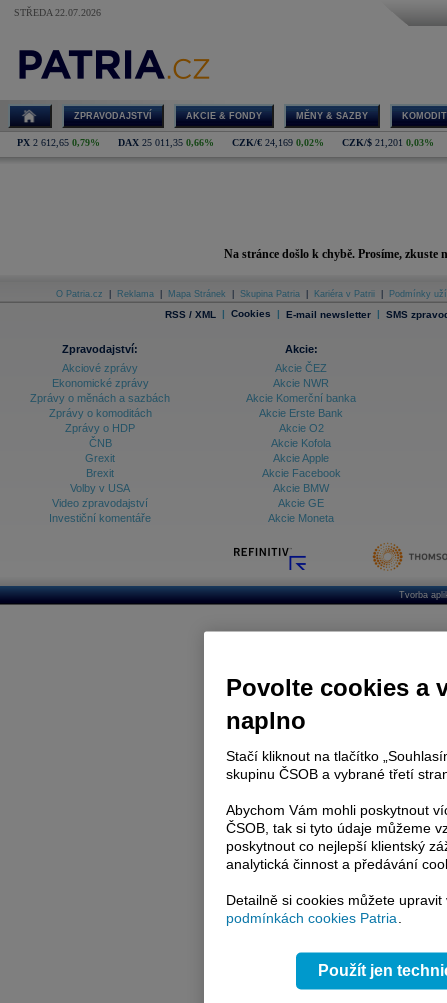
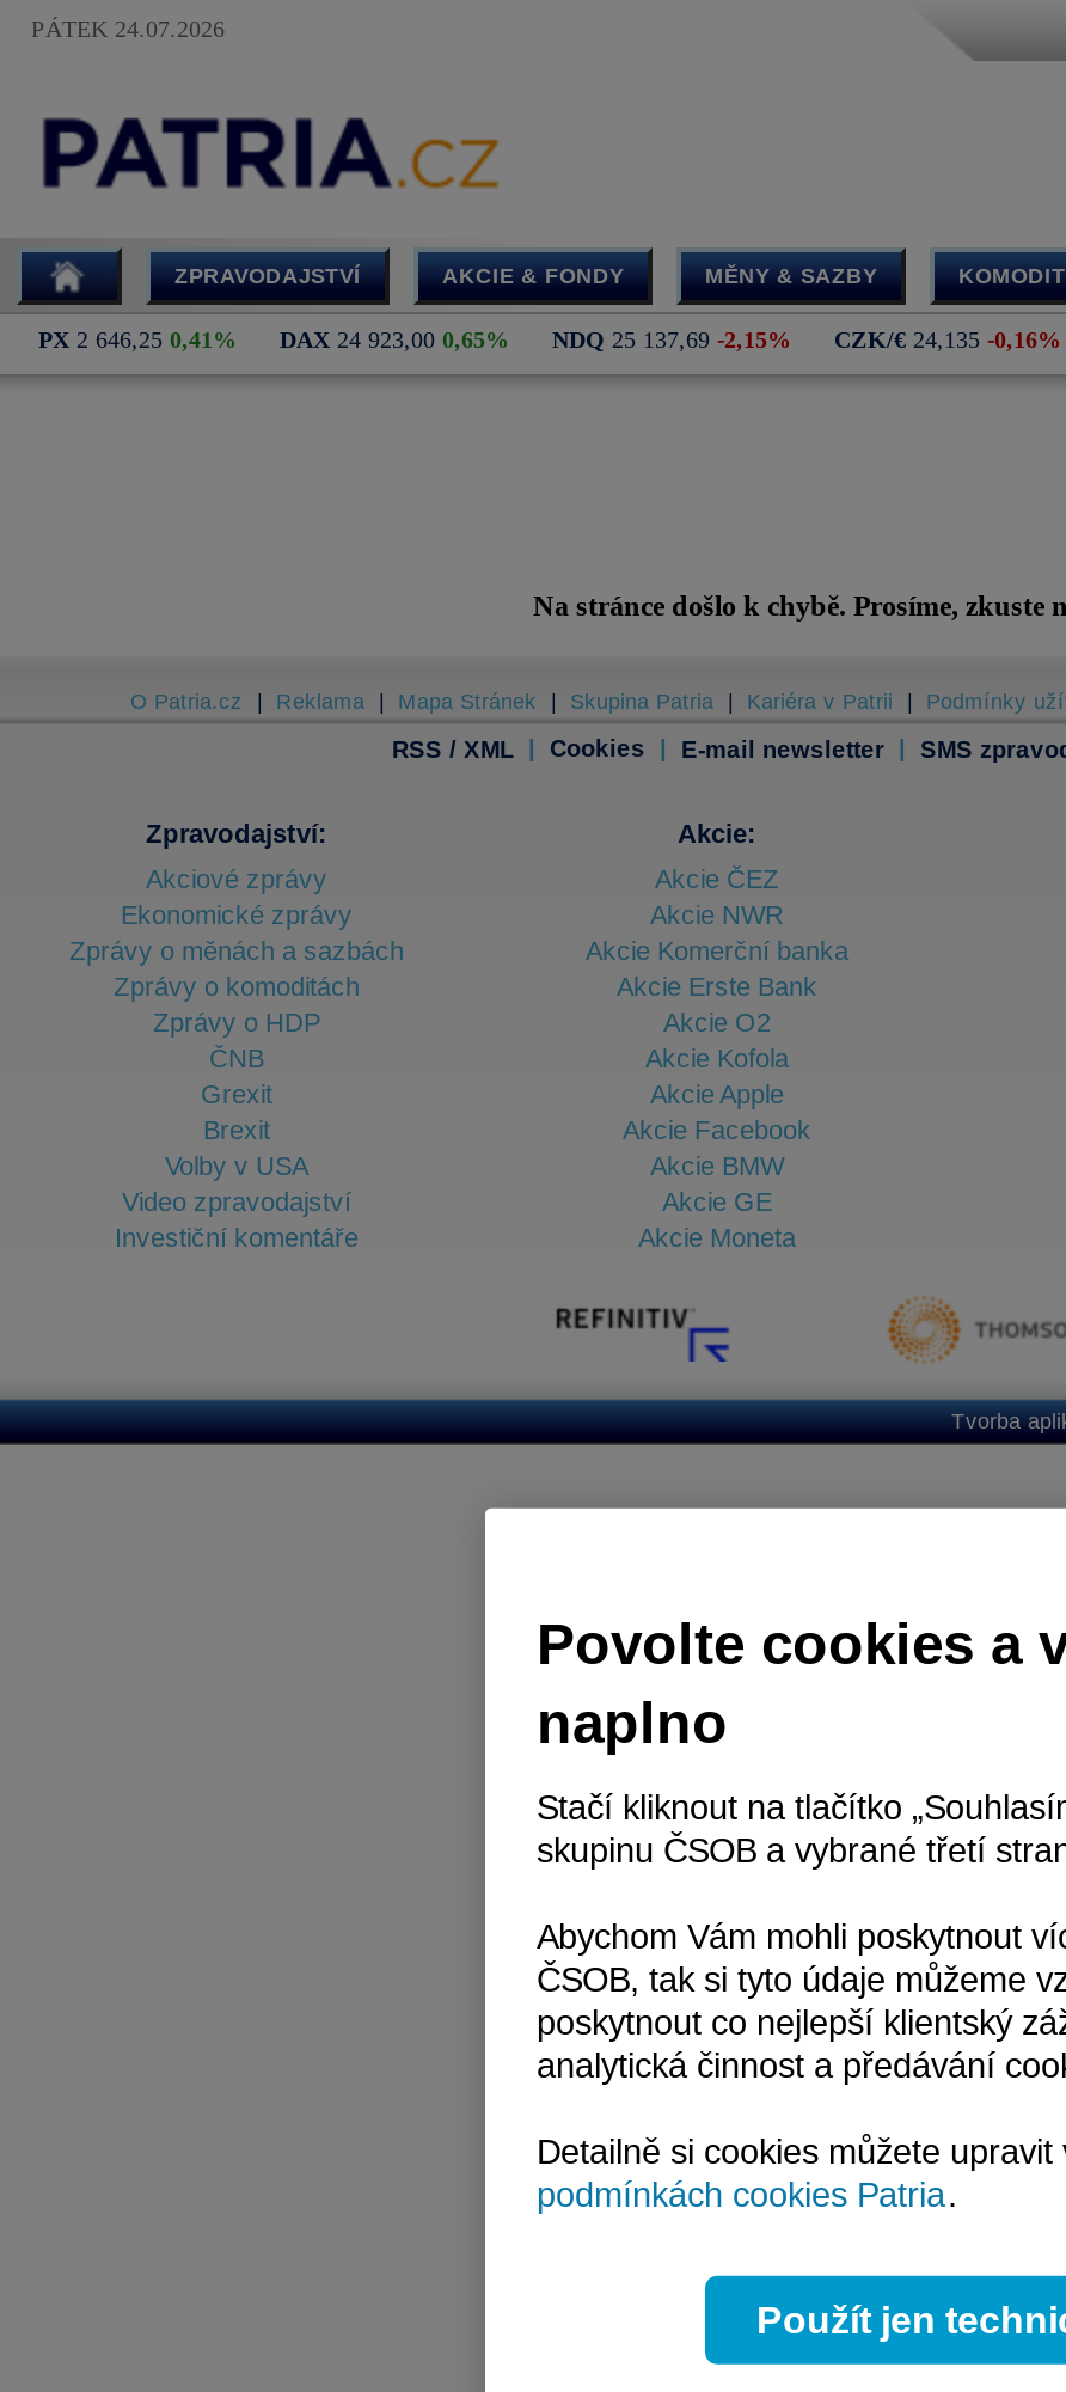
[14,7,101,18] STŘEDA 22.07.2026 -> [31,16,225,42] PÁTEK 24.07.2026
[17,137,434,148] PX 2 612,65 0,79% | DAX 25 011,35 0,66% | CZK/€ 24,169 0,02% | CZK/$ 21,201 0,03% -> [38,326,1061,353] PX 2 646,25 0,41% | DAX 24 923,00 0,65% | NDQ 25 137,69 -2,15% | CZK/€ 24,135 -0,16%

